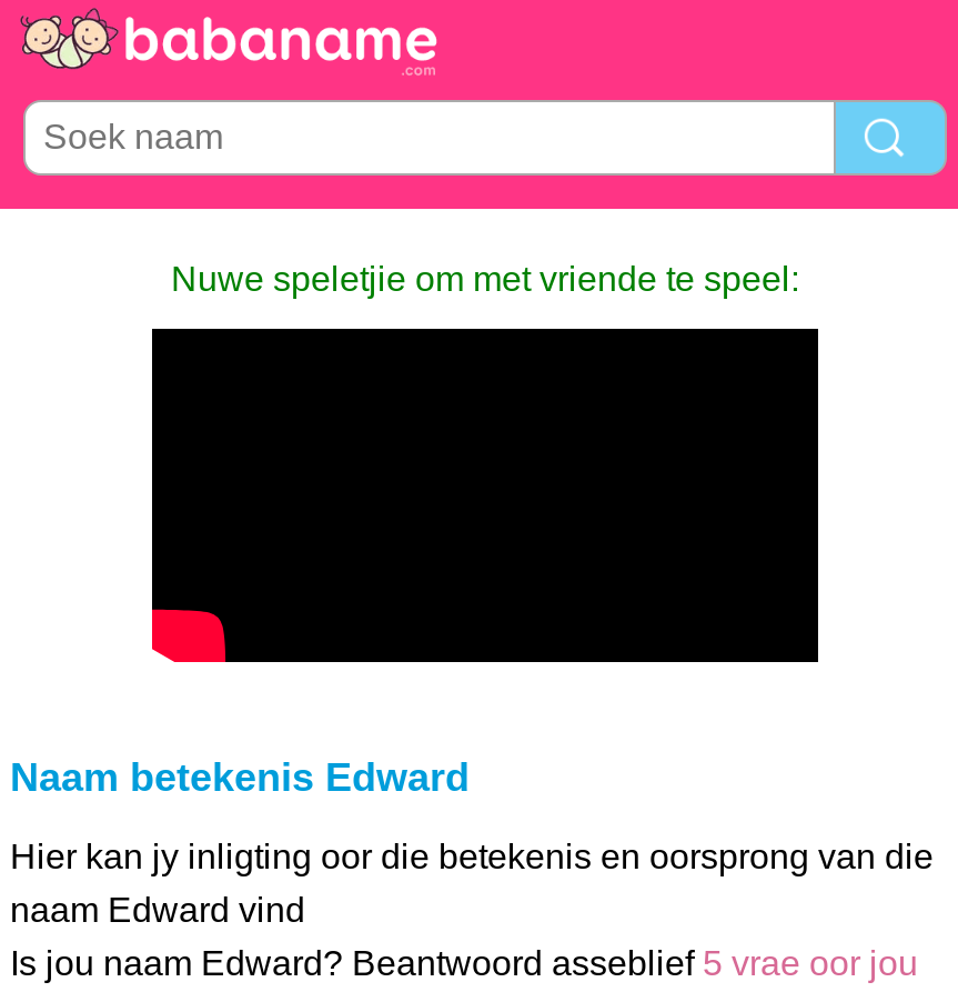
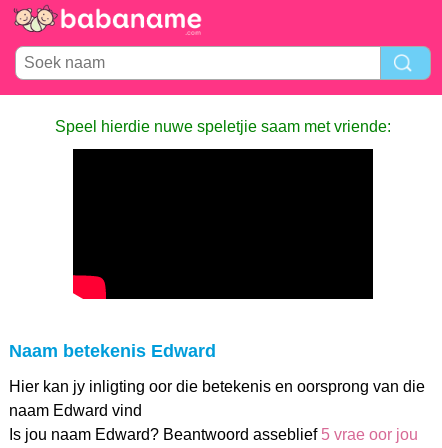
[171,260,799,298] Nuwe speletjie om met vriende te speel: -> [55,118,391,135] Speel hierdie nuwe speletjie saam met vriende:

